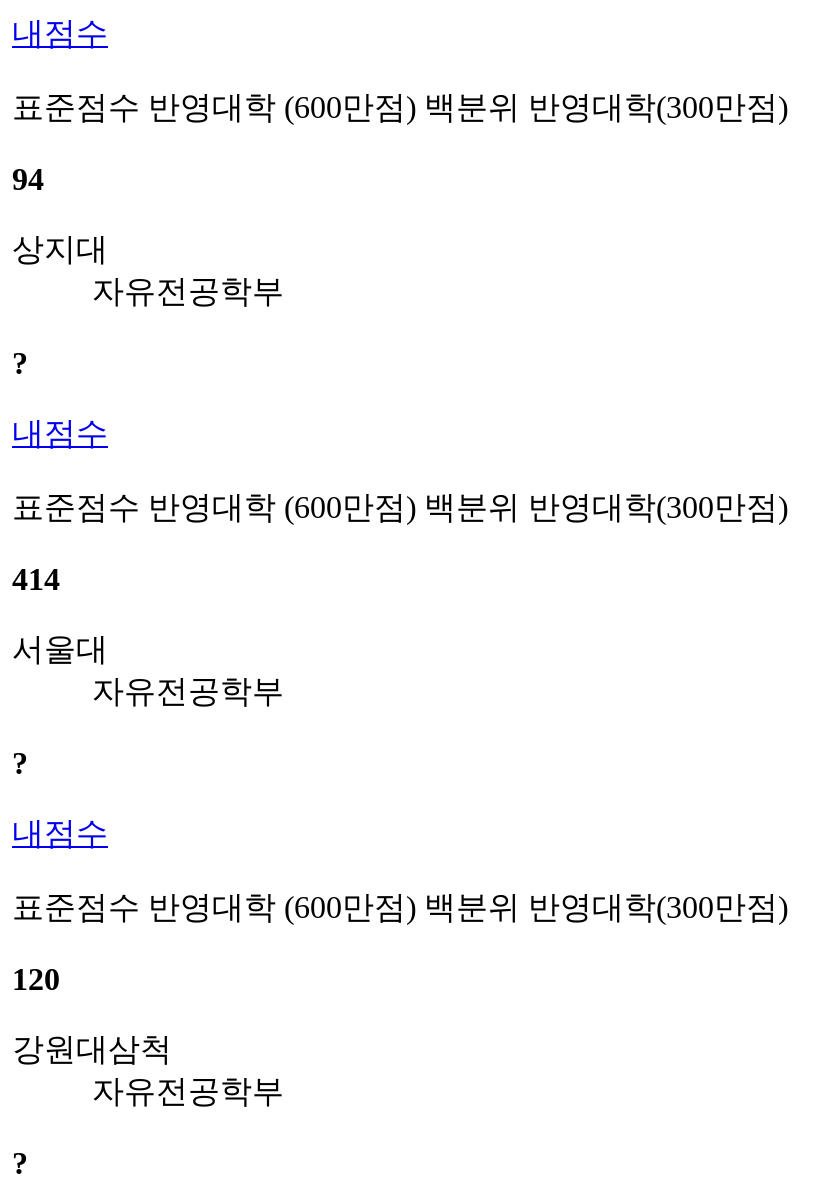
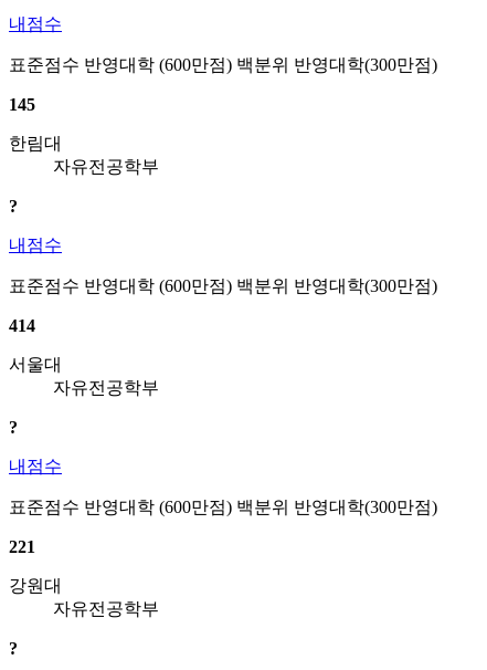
[12,162,44,196] 94 -> [9,95,35,114] 145
[12,232,108,266] 상지대 -> [9,134,62,153] 한림대
[12,962,60,996] 120 -> [9,537,35,556] 221
[12,1032,172,1066] 강원대삼척 -> [9,576,62,595] 강원대

